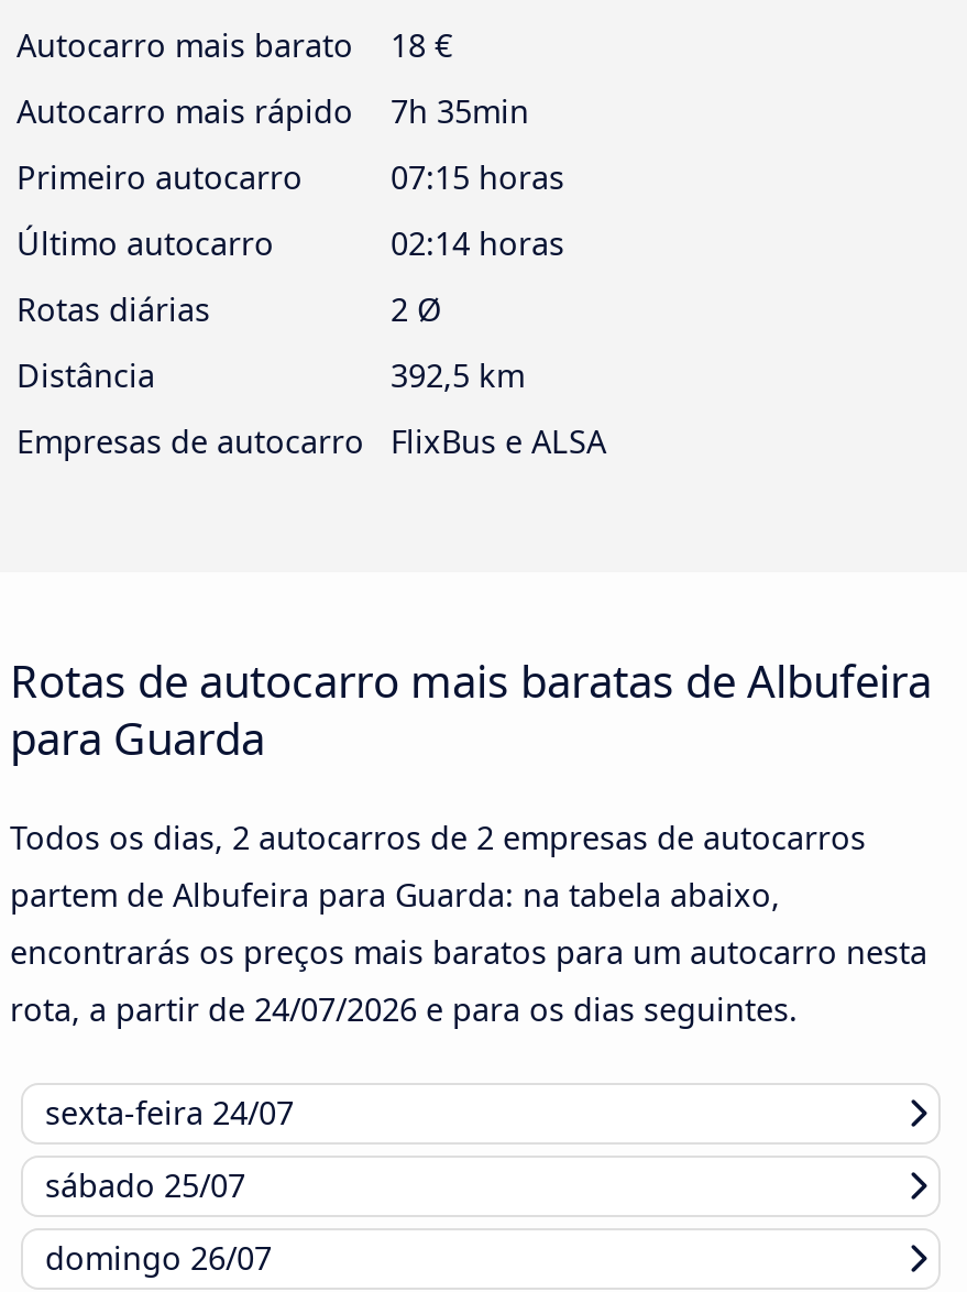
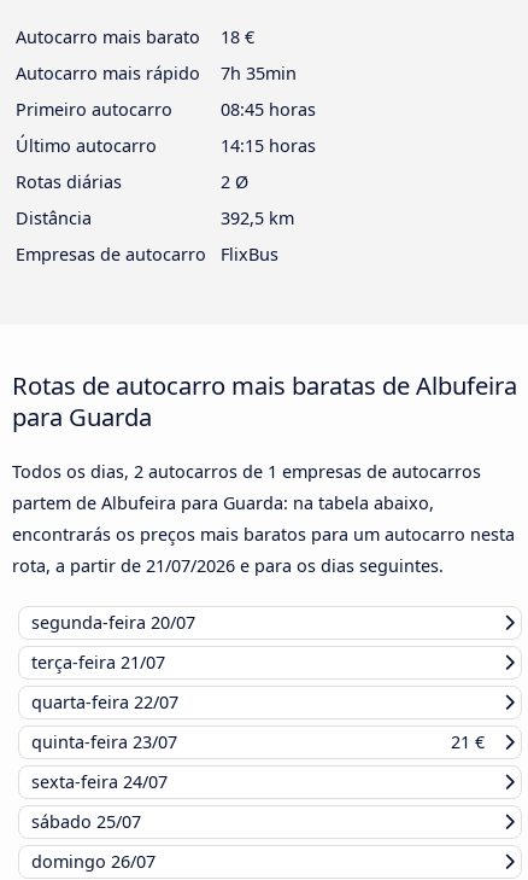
[391,156,564,198] 07:15 horas -> [221,97,316,120] 08:45 horas
[391,222,564,264] 02:14 horas -> [221,133,316,156] 14:15 horas
[391,420,606,462] FlixBus e ALSA -> [221,242,278,265] FlixBus
[10,817,866,859] Todos os dias, 2 autocarros de 2 empresas de autocarros -> [12,460,481,482] Todos os dias, 2 autocarros de 1 empresas de autocarros
[10,989,798,1031] rota, a partir de 24/07/2026 e para os dias seguintes. -> [12,554,485,753] rota, a partir de 21/07/2026 e para os dias seguintes. | segunda-feira 20/07 | terça-feira 21/07 | quarta-feira 22/07 | quinta-feira 23/07 | 21 €

